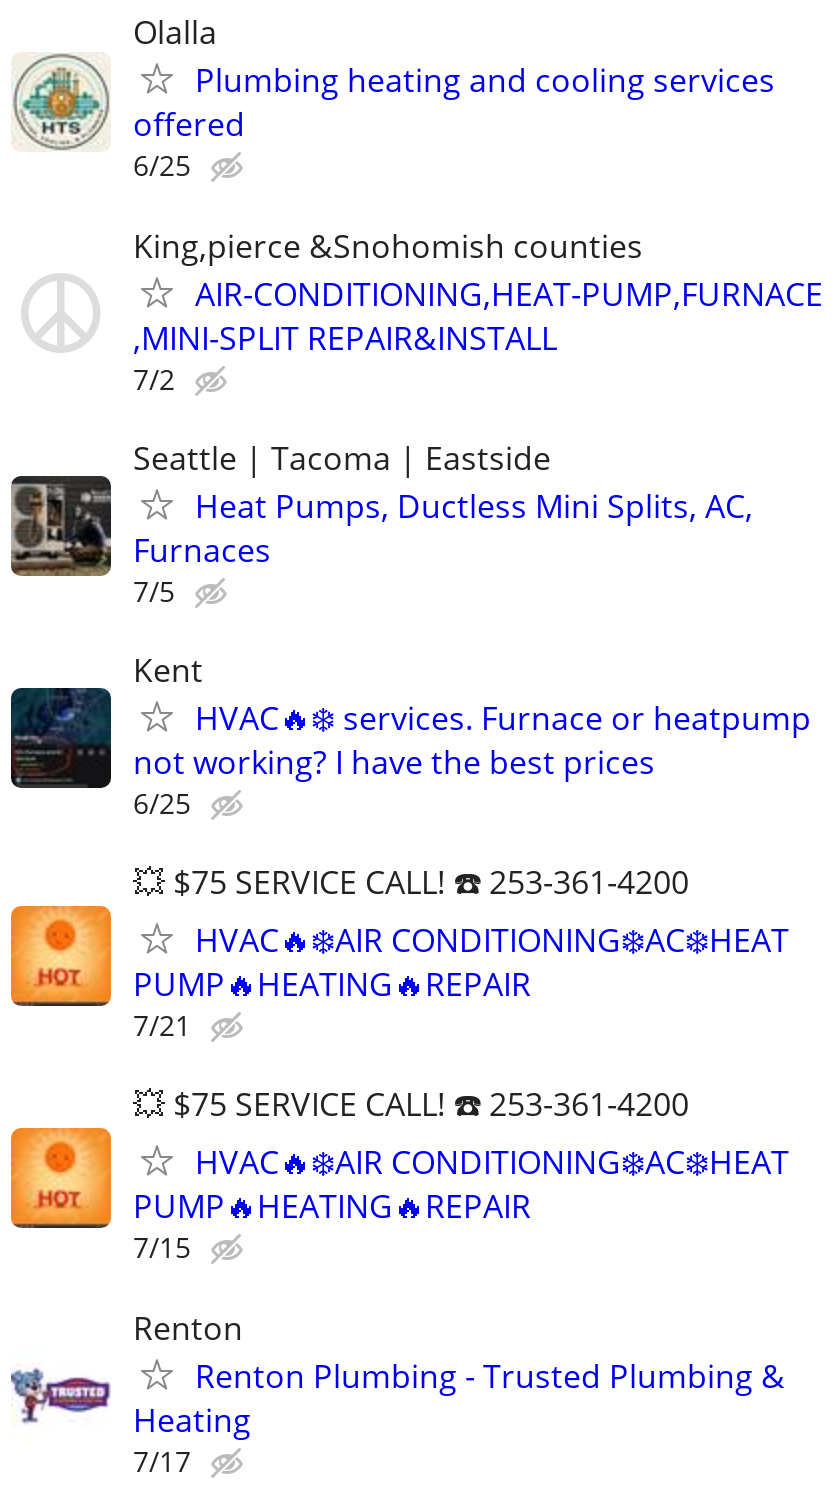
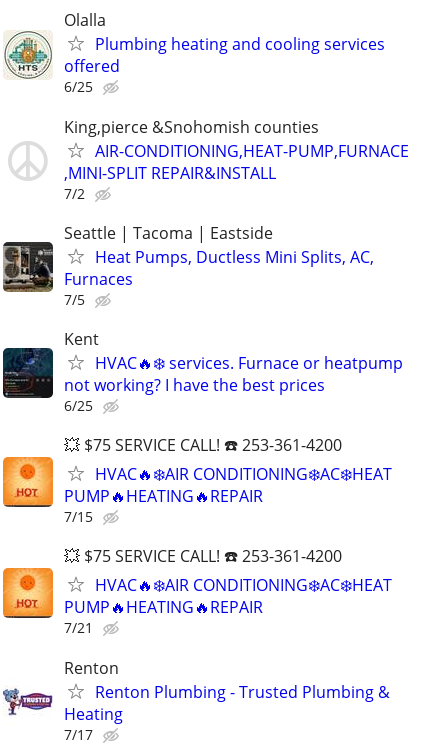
[133,1006,191,1044] 7/21 -> [64,507,93,526] 7/15
[133,1229,191,1267] 7/15 -> [64,618,93,637] 7/21

